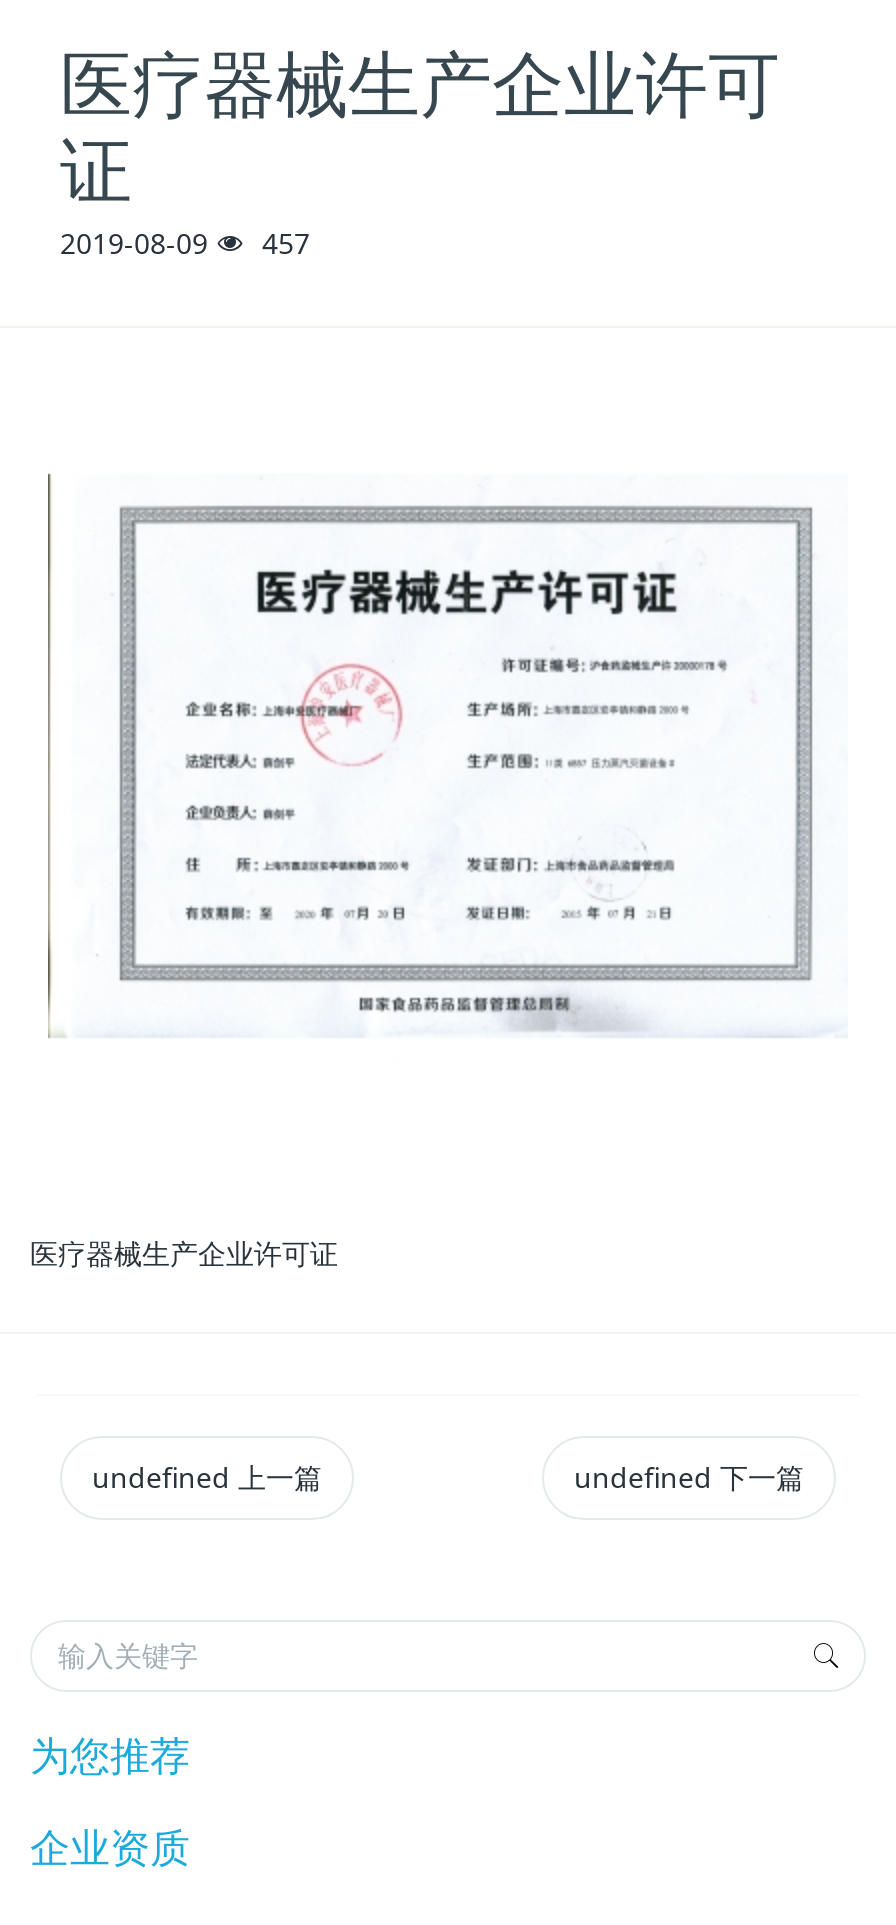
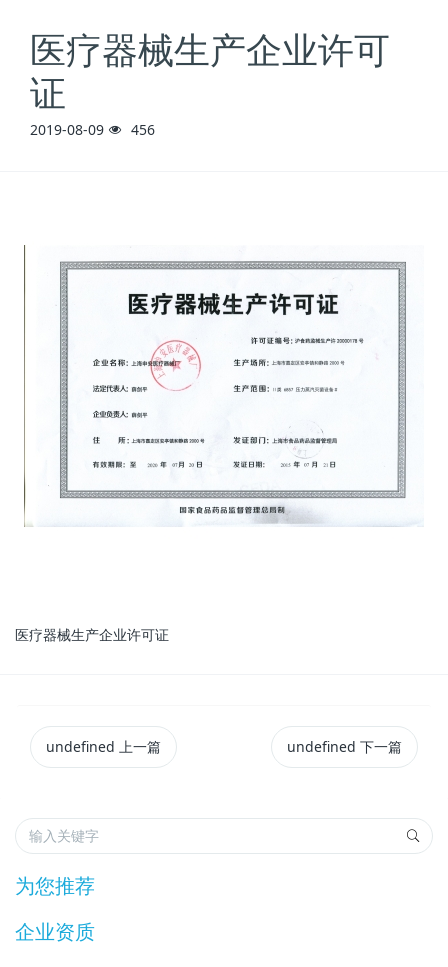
[60,225,310,263] 2019-08-09 457 -> [30,120,155,139] 2019-08-09 456

